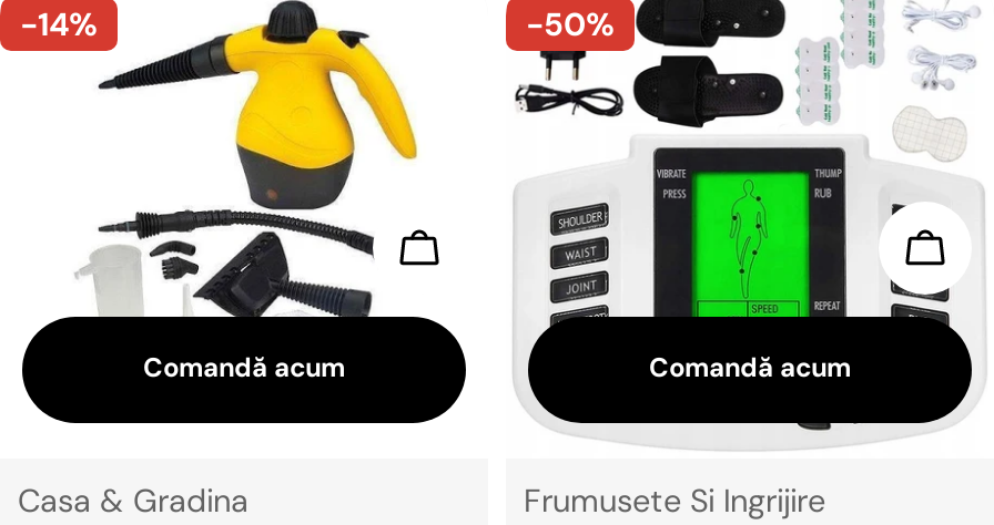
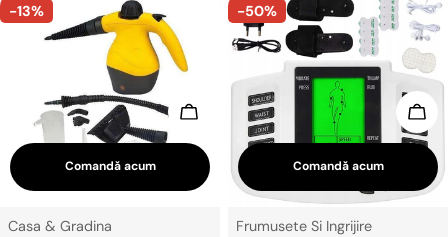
[20,5,98,45] -14% -> [9,2,44,20] -13%

